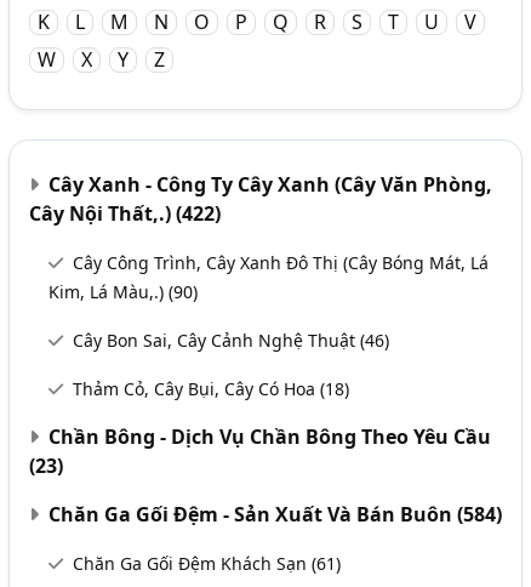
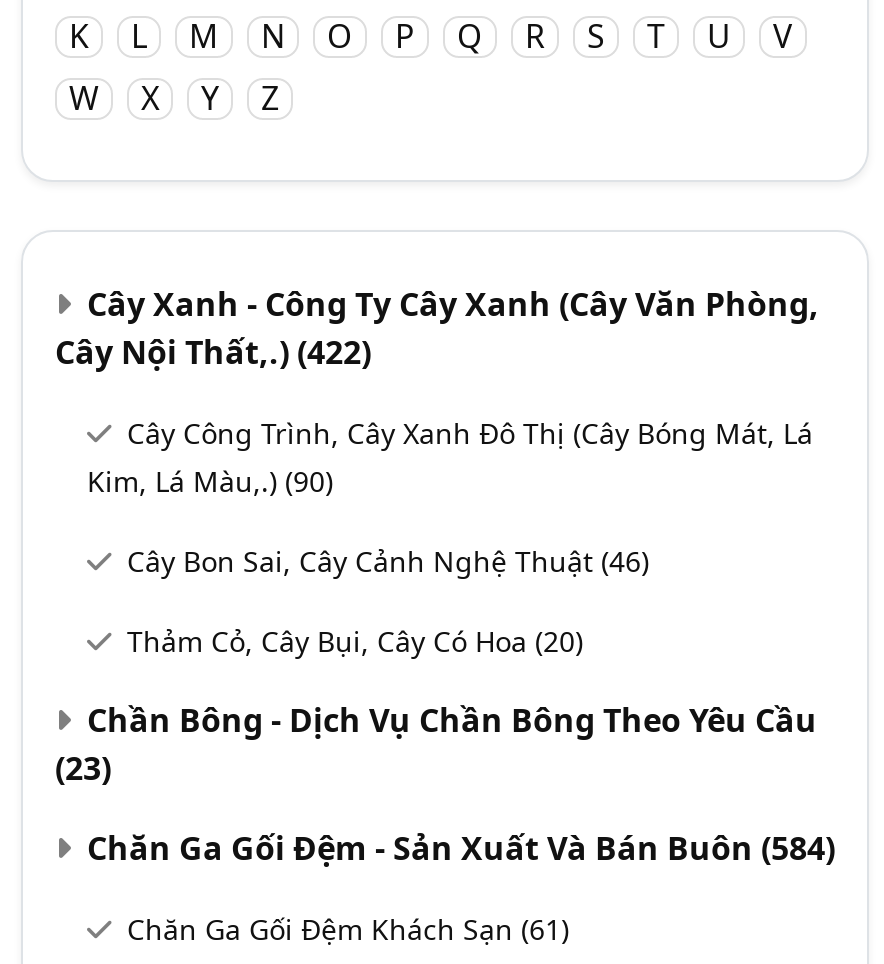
[73,377,349,400] Thảm Cỏ, Cây Bụi, Cây Có Hoa (18) -> [127,622,583,660] Thảm Cỏ, Cây Bụi, Cây Có Hoa (20)

